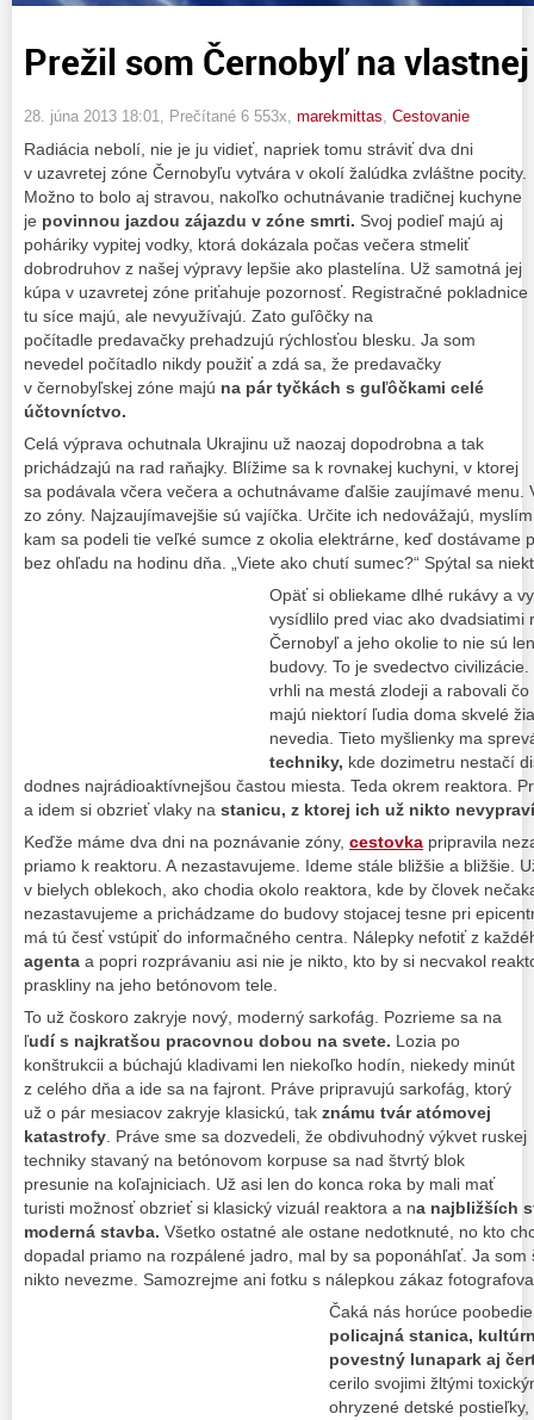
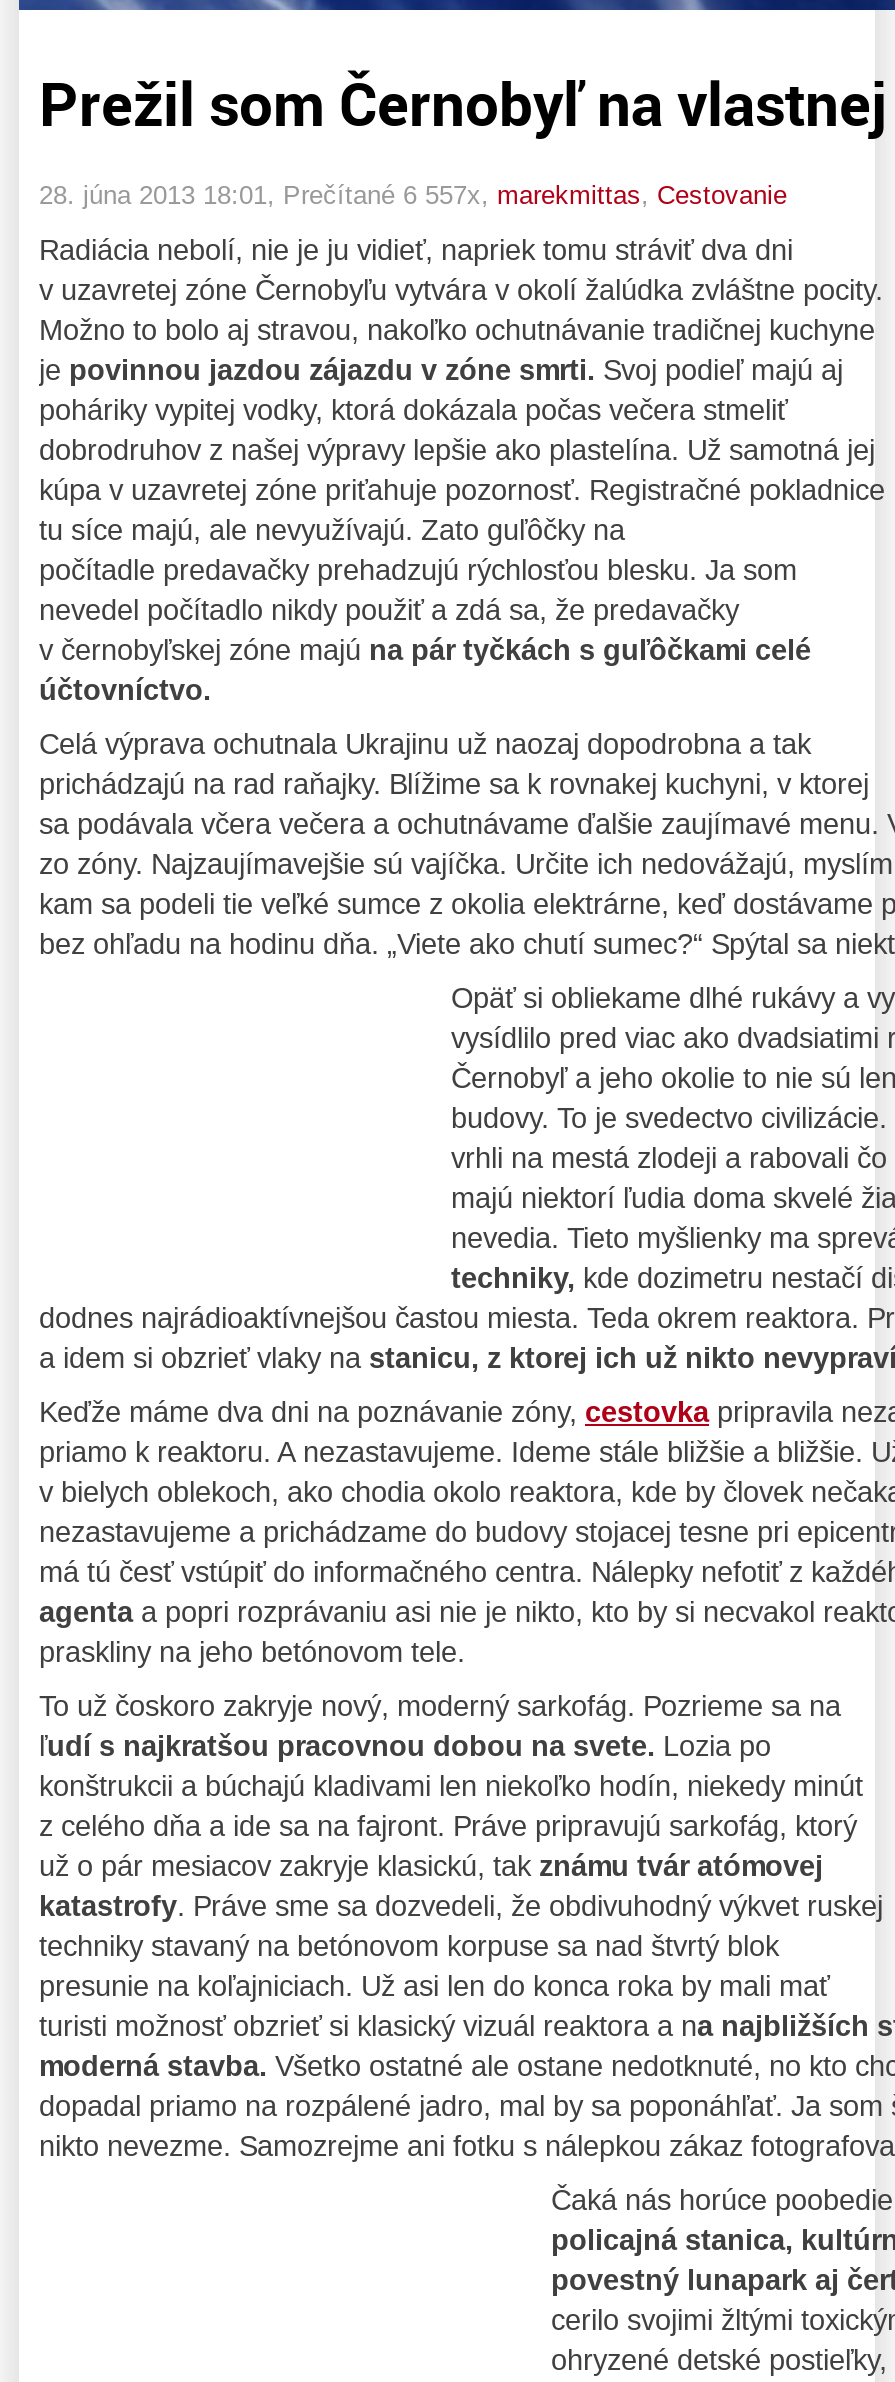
[24,107,470,125] 28. júna 2013 18:01, Prečítané 6 553x, marekmittas, Cestovanie -> [39,179,787,209] 28. júna 2013 18:01, Prečítané 6 557x, marekmittas, Cestovanie

